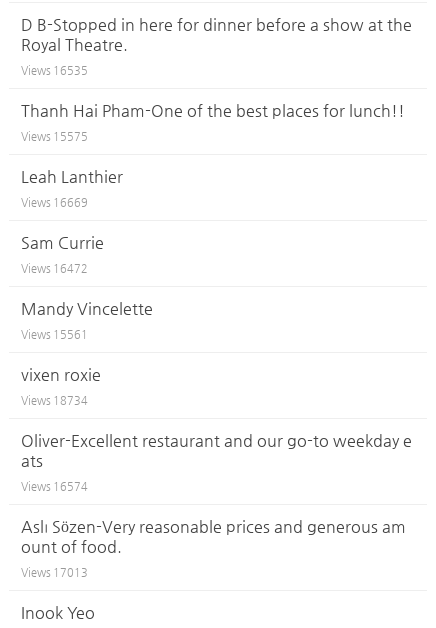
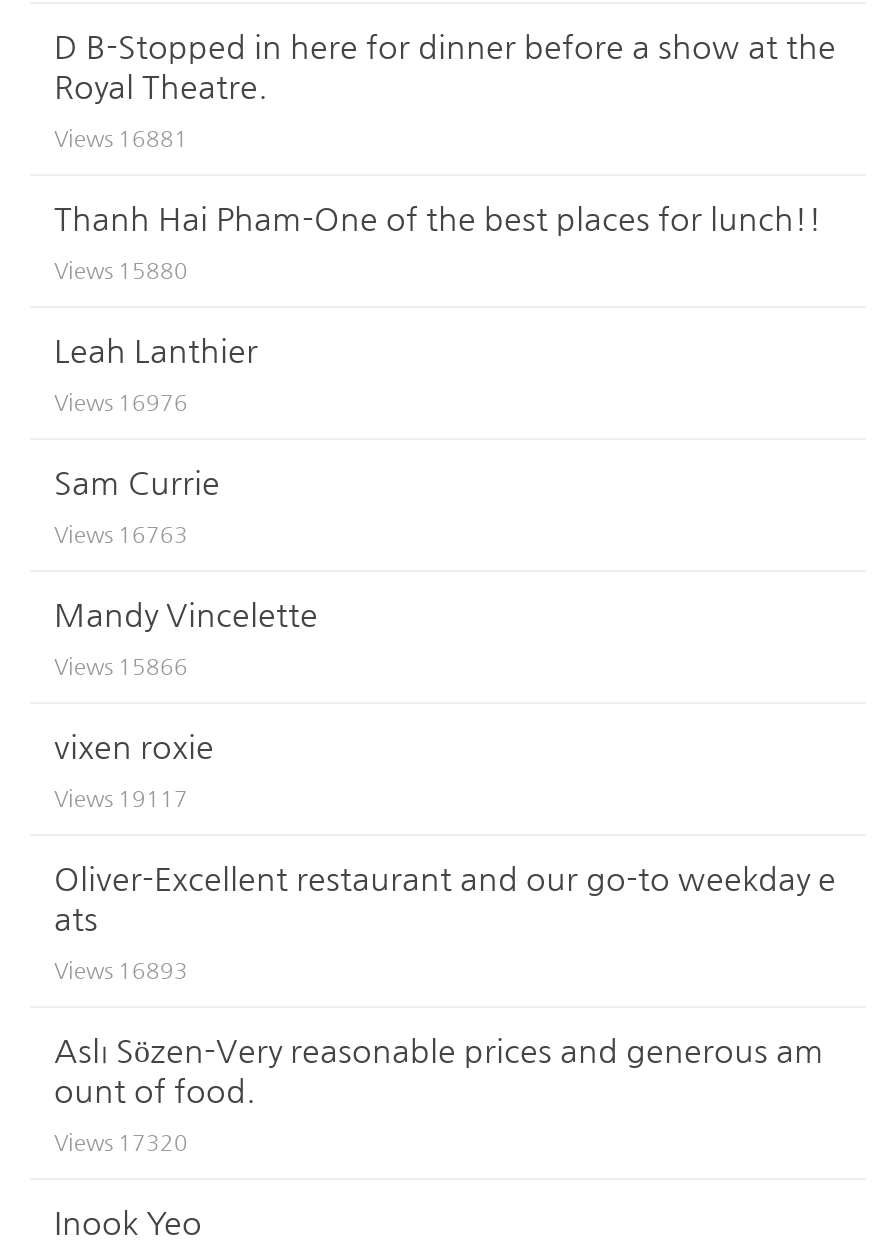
[21,64,88,77] Views 16535 -> [54,126,188,152] Views 16881
[21,130,88,143] Views 15575 -> [54,258,188,284] Views 15880
[21,196,88,209] Views 16669 -> [54,390,188,416] Views 16976
[21,262,88,275] Views 16472 -> [54,522,188,548] Views 16763
[21,328,88,341] Views 15561 -> [54,654,188,680] Views 15866
[21,394,88,407] Views 18734 -> [54,786,188,812] Views 19117
[21,480,88,493] Views 16574 -> [54,958,188,984] Views 16893
[21,566,88,579] Views 17013 -> [54,1130,188,1156] Views 17320

